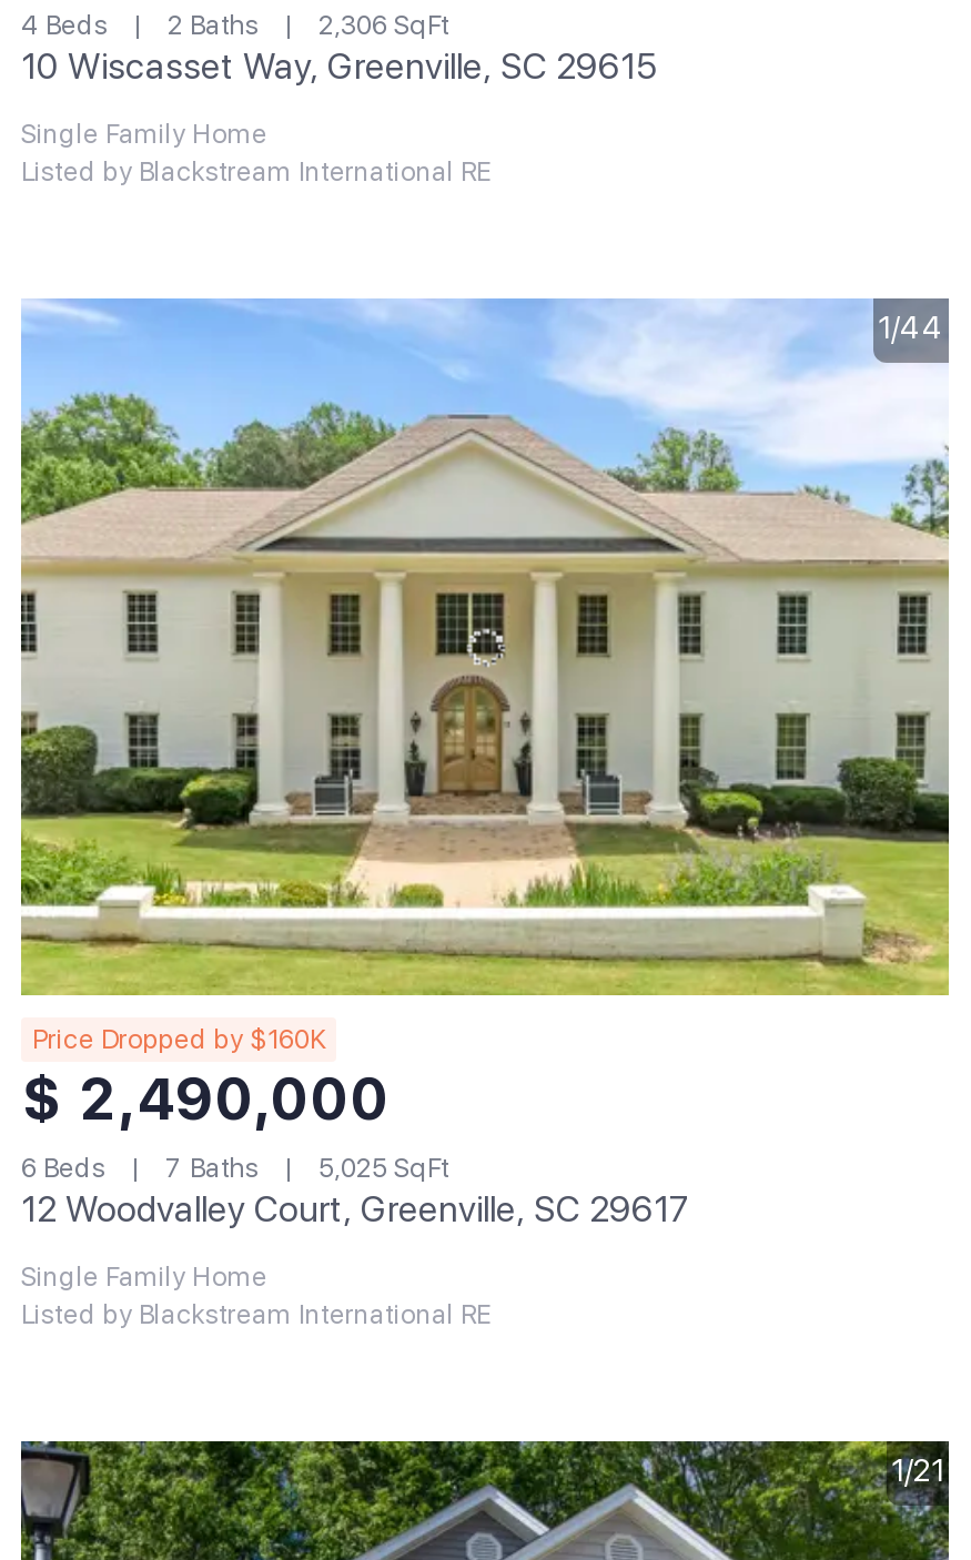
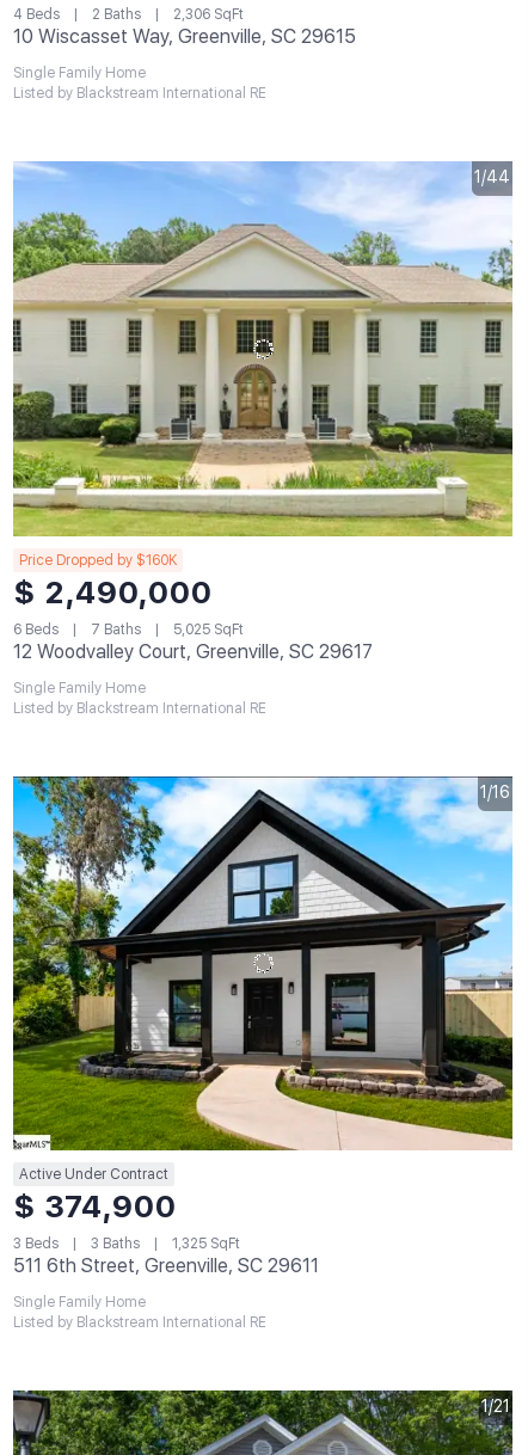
none -> [12,775,514,1150] [image] | 1/16
none -> [13,1166,319,1331] Active Under Contract | $ 374,900 | 3 Beds | 3 Baths | 1,325 SqFt | 511 6th Street, Greenville, SC 29611 | Single Family Home | Listed by Blackstream International RE

